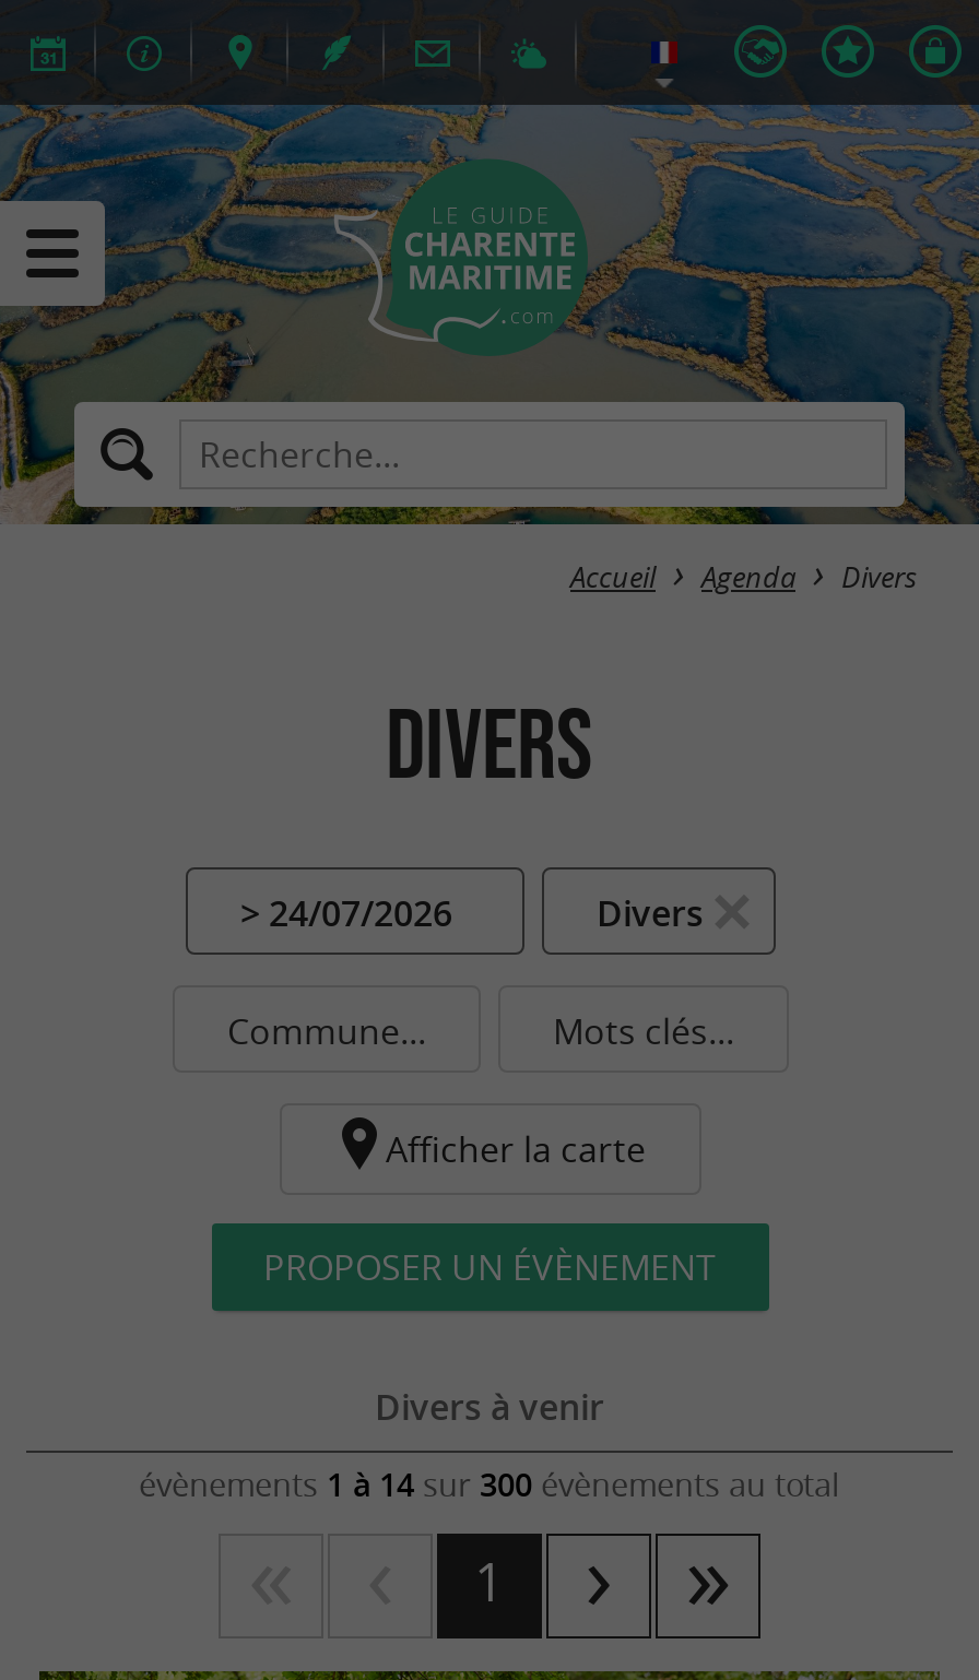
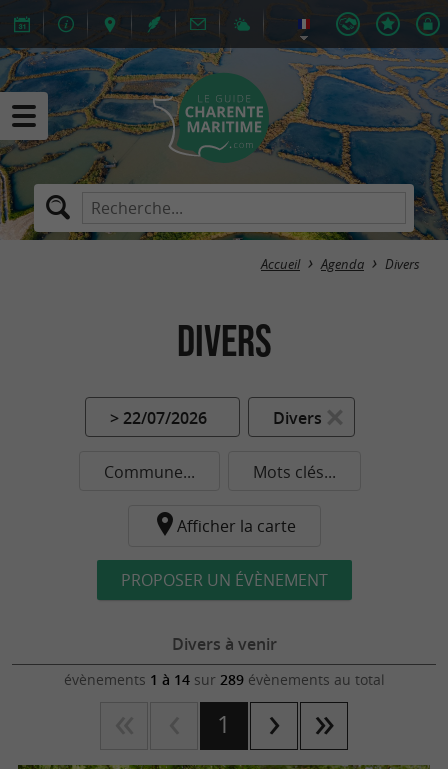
[240,889,452,937] > 24/07/2026 -> [110,407,207,429] > 22/07/2026
[139,1464,840,1505] évènements 1 à 14 sur 300 évènements au total -> [63,670,384,689] évènements 1 à 14 sur 289 évènements au total

